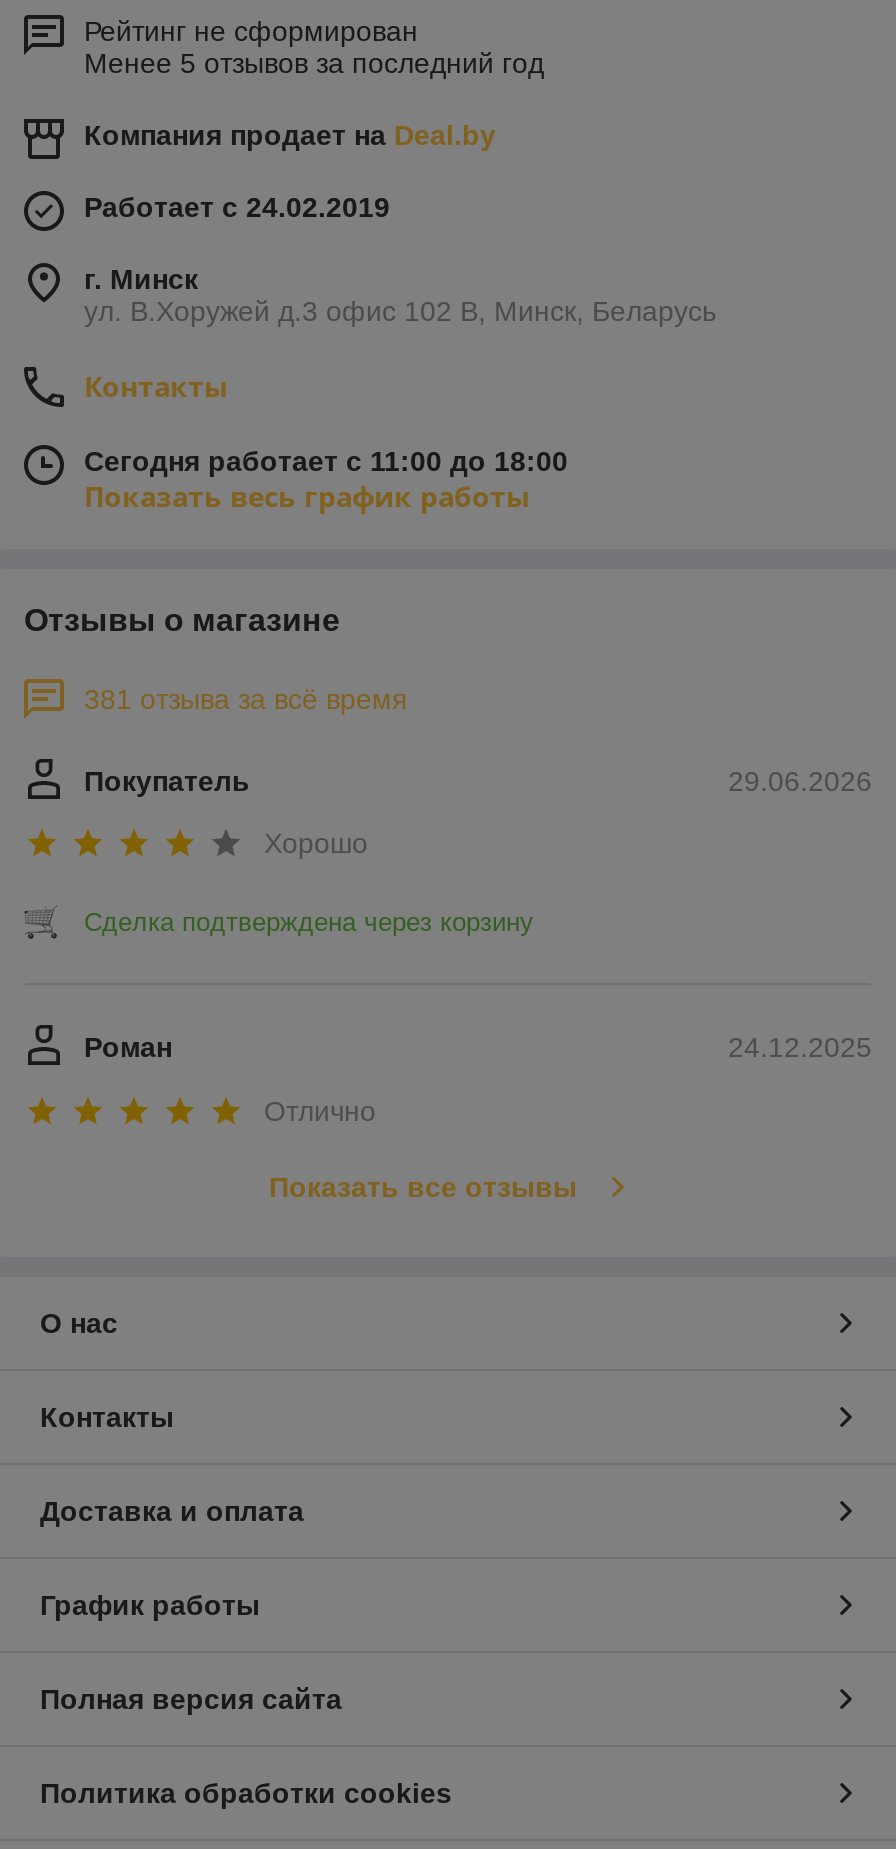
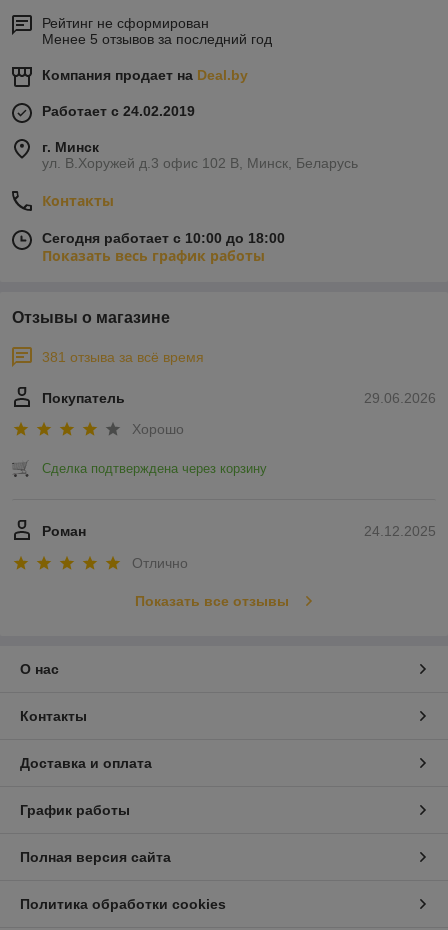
[84,445,568,477] Сегодня работает с 11:00 до 18:00 -> [42,230,285,246] Сегодня работает с 10:00 до 18:00

